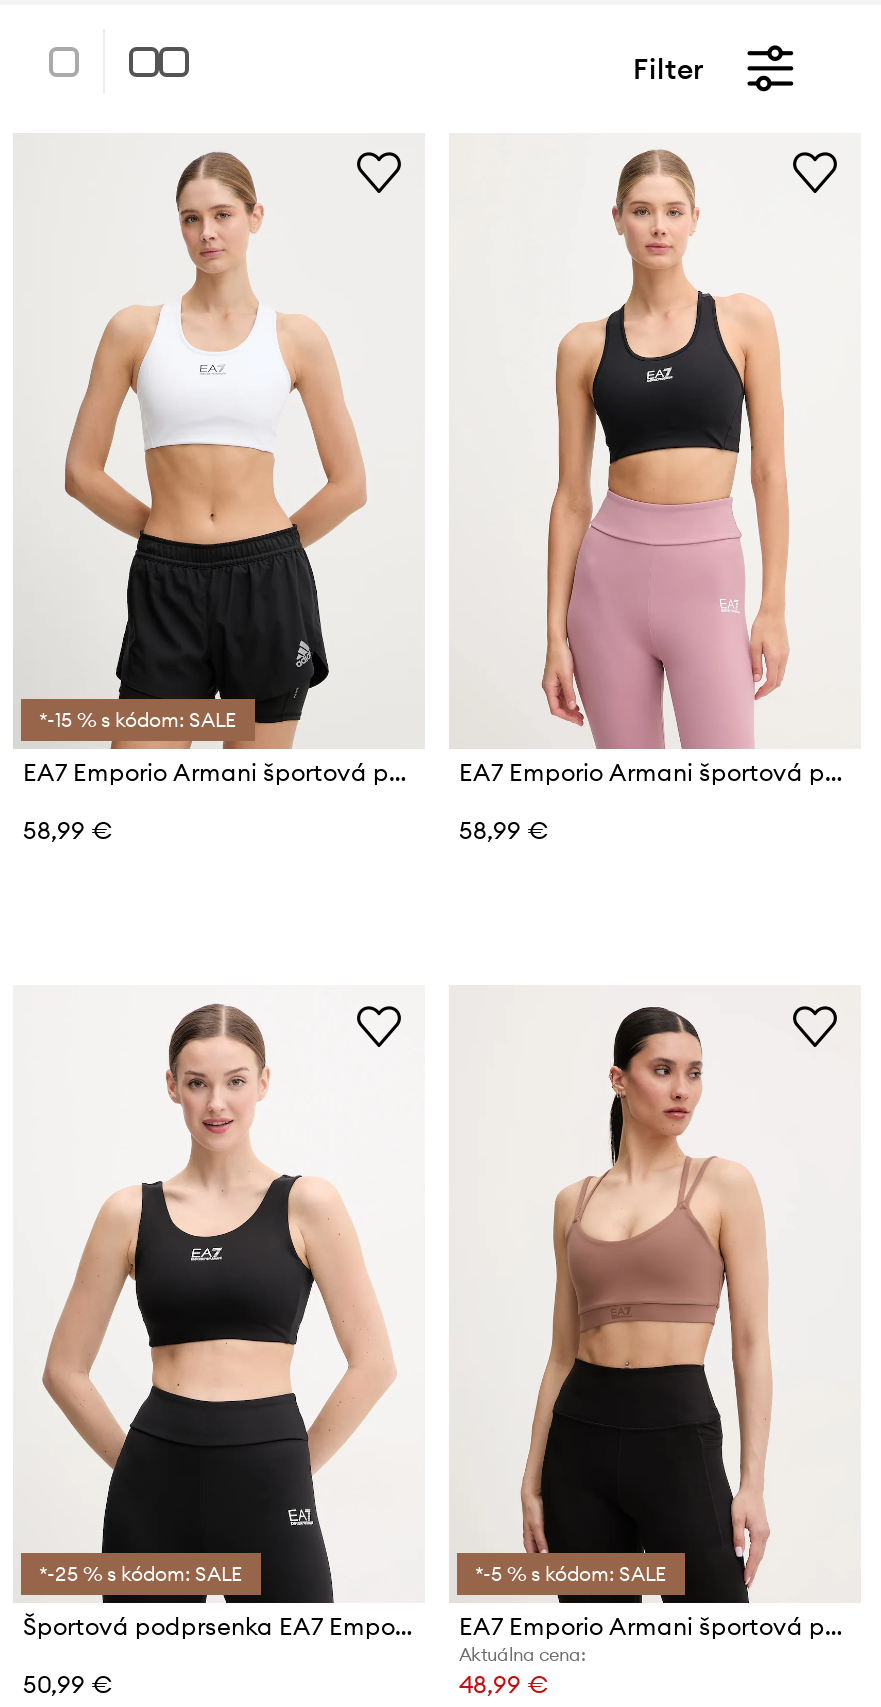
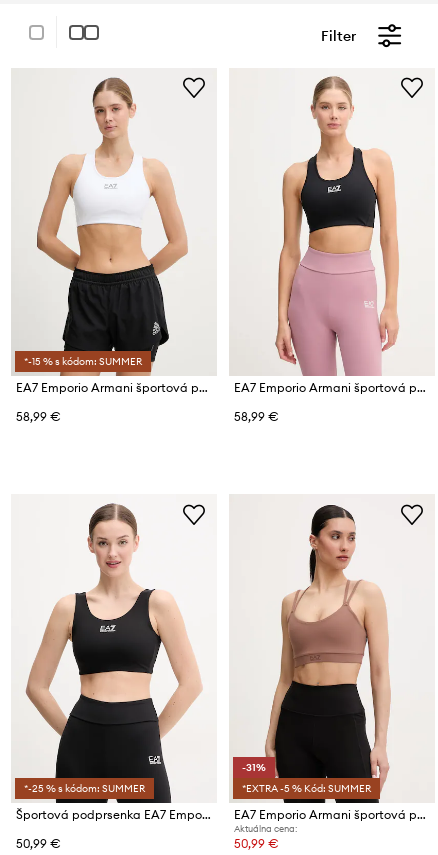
[39,707,237,733] *-15 % s kódom: SALE -> [24,355,142,368] *-15 % s kódom: SUMMER
[39,1562,243,1588] *-25 % s kódom: SALE -> [24,782,145,795] *-25 % s kódom: SUMMER
[475,1562,667,1588] *-5 % s kódom: SALE -> [242,761,371,795] -31% | *EXTRA -5 % Kód: SUMMER
[459,1670,549,1700] 48,99 € -> [234,836,279,851] 50,99 €

